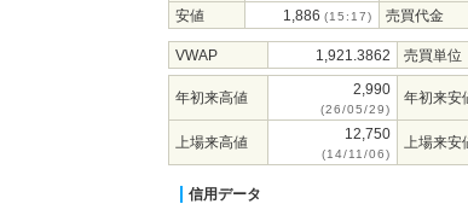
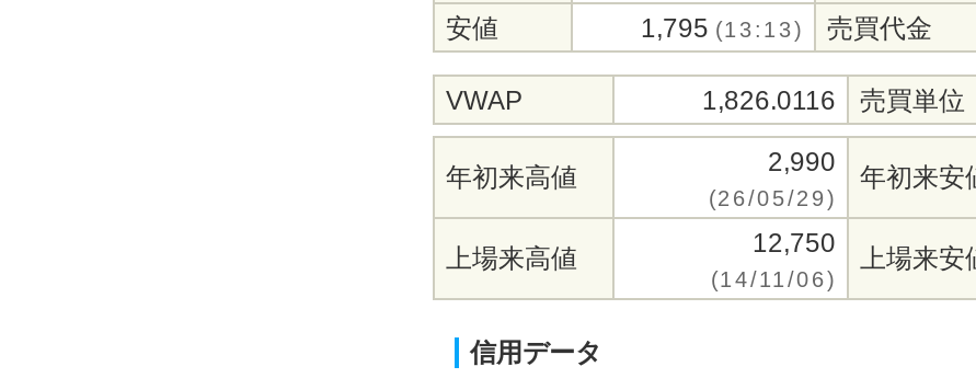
[283,7,444,24] 1,886 (15:17) 売買代金 -> [641,13,932,44] 1,795 (13:13) 売買代金
[316,47,462,64] 1,921.3862 売買単位 -> [702,85,965,116] 1,826.0116 売買単位

